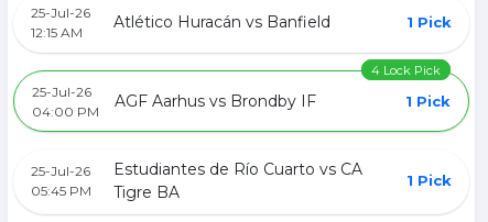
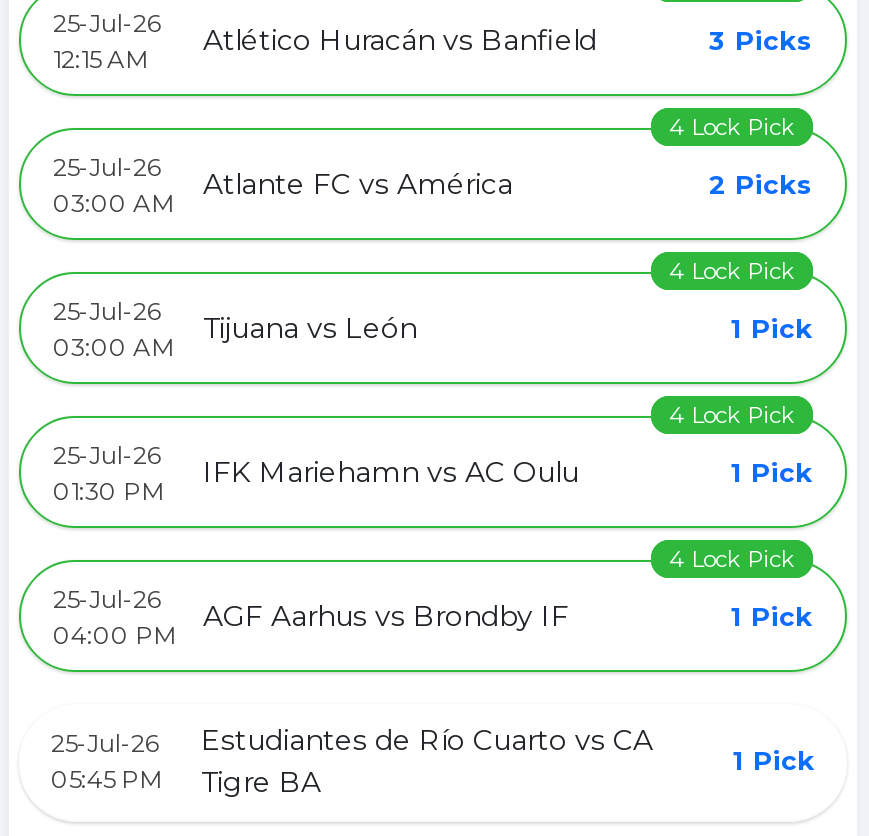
none -> [53,24,813,505] 3 Picks | 4 Lock Pick | 25-Jul-26 | 03:00 AM | Atlante FC vs América | 2 Picks | 4 Lock Pick | 25-Jul-26 | 03:00 AM | Tijuana vs León | 1 Pick | 4 Lock Pick | 25-Jul-26 | 01:30 PM | IFK Mariehamn vs AC Oulu

